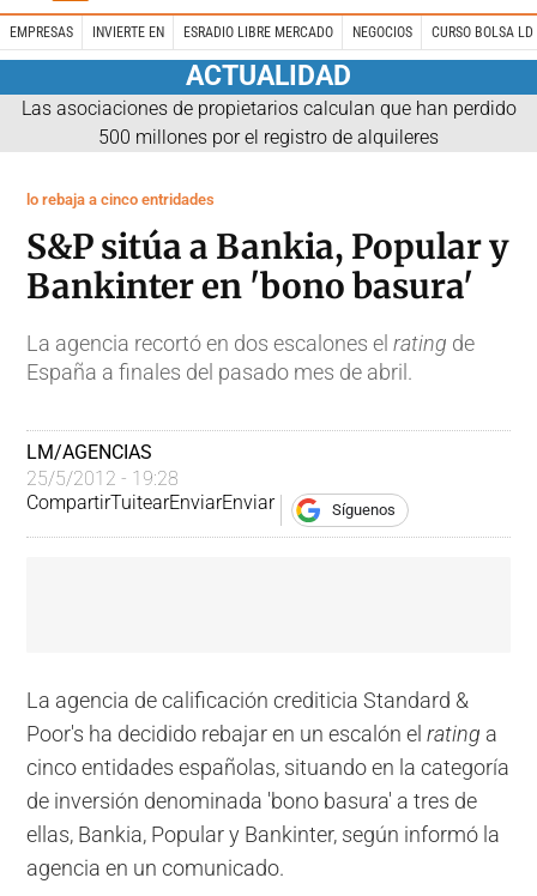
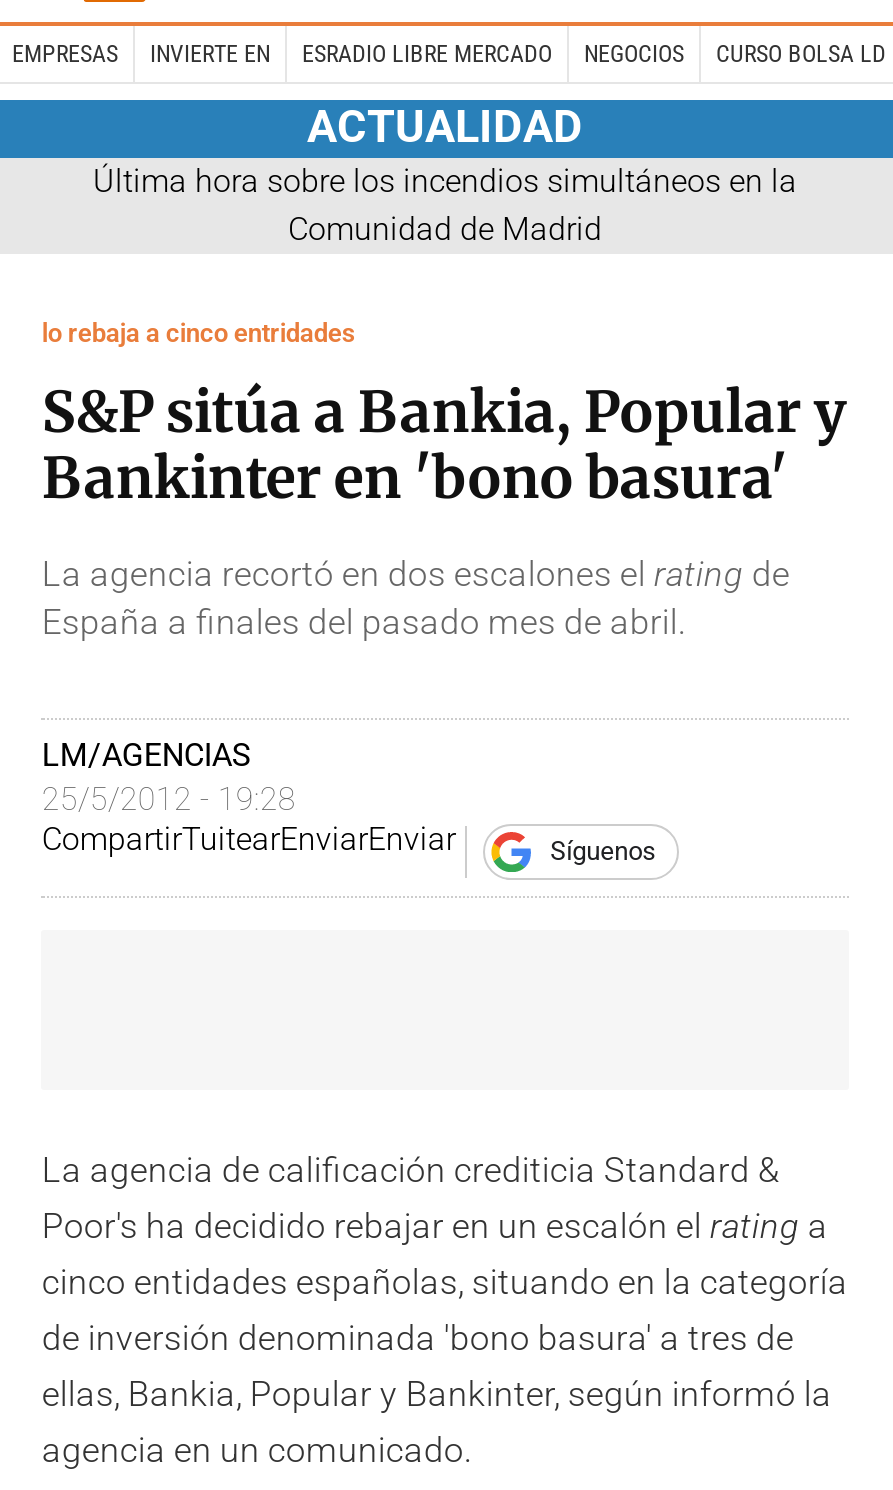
[21,97,516,148] Las asociaciones de propietarios calculan que han perdido | 500 millones por el registro de alquileres -> [93,161,797,247] Última hora sobre los incendios simultáneos en la | Comunidad de Madrid

